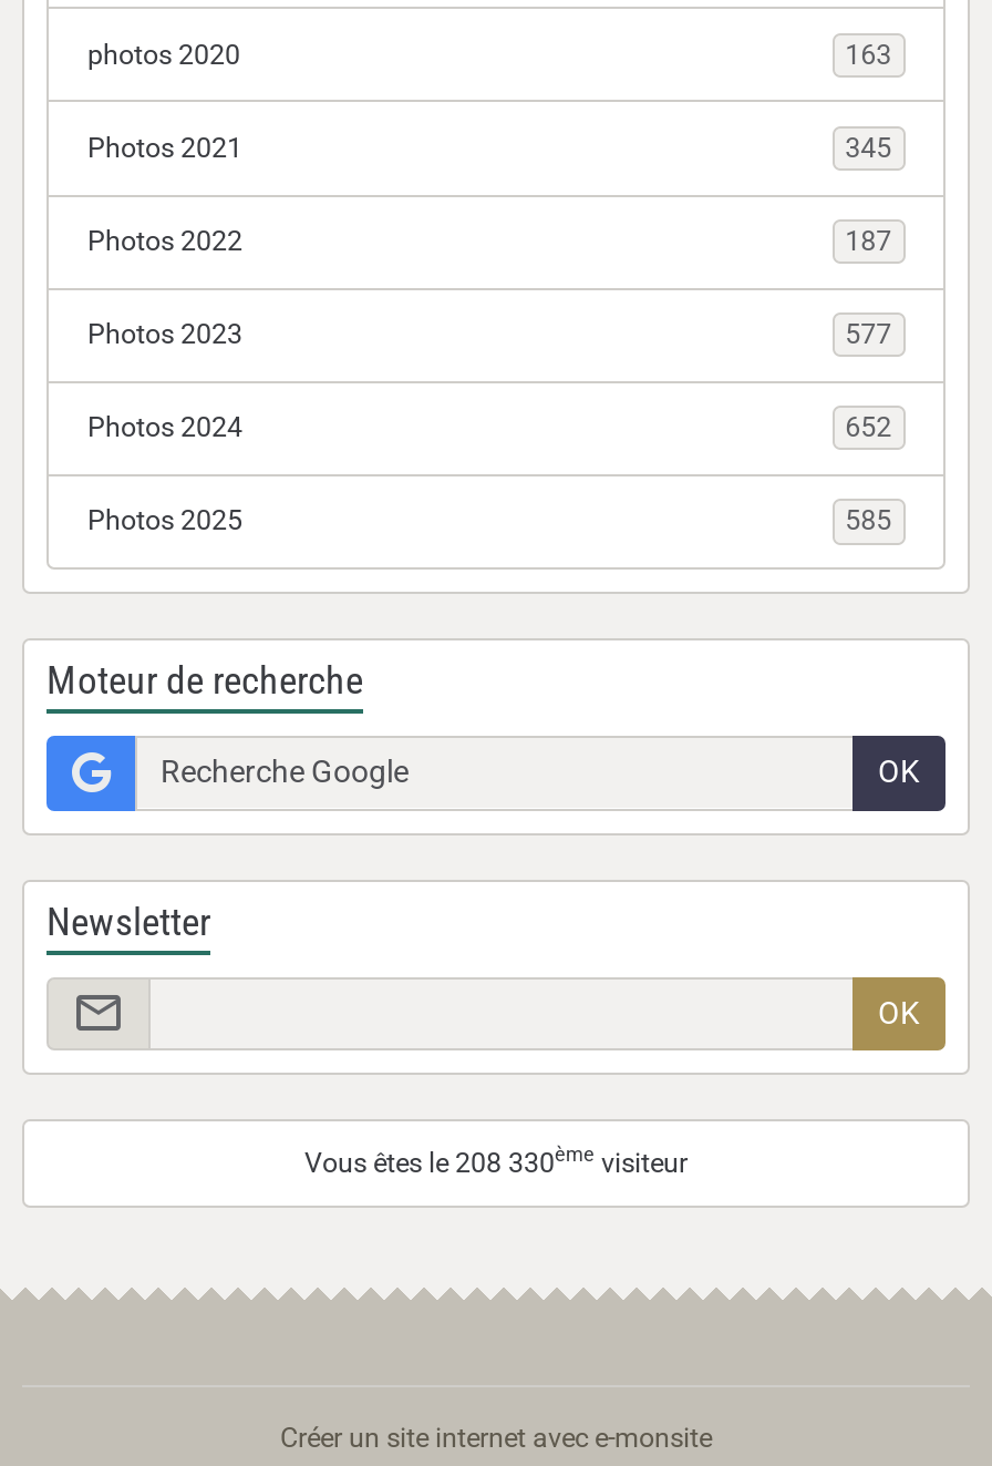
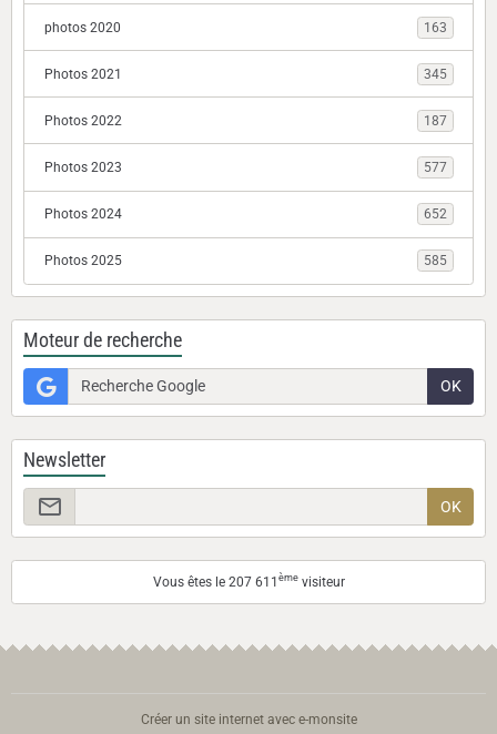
[304,1142,688,1179] Vous êtes le 208 330ème visiteur -> [153,571,344,590] Vous êtes le 207 611ème visiteur

